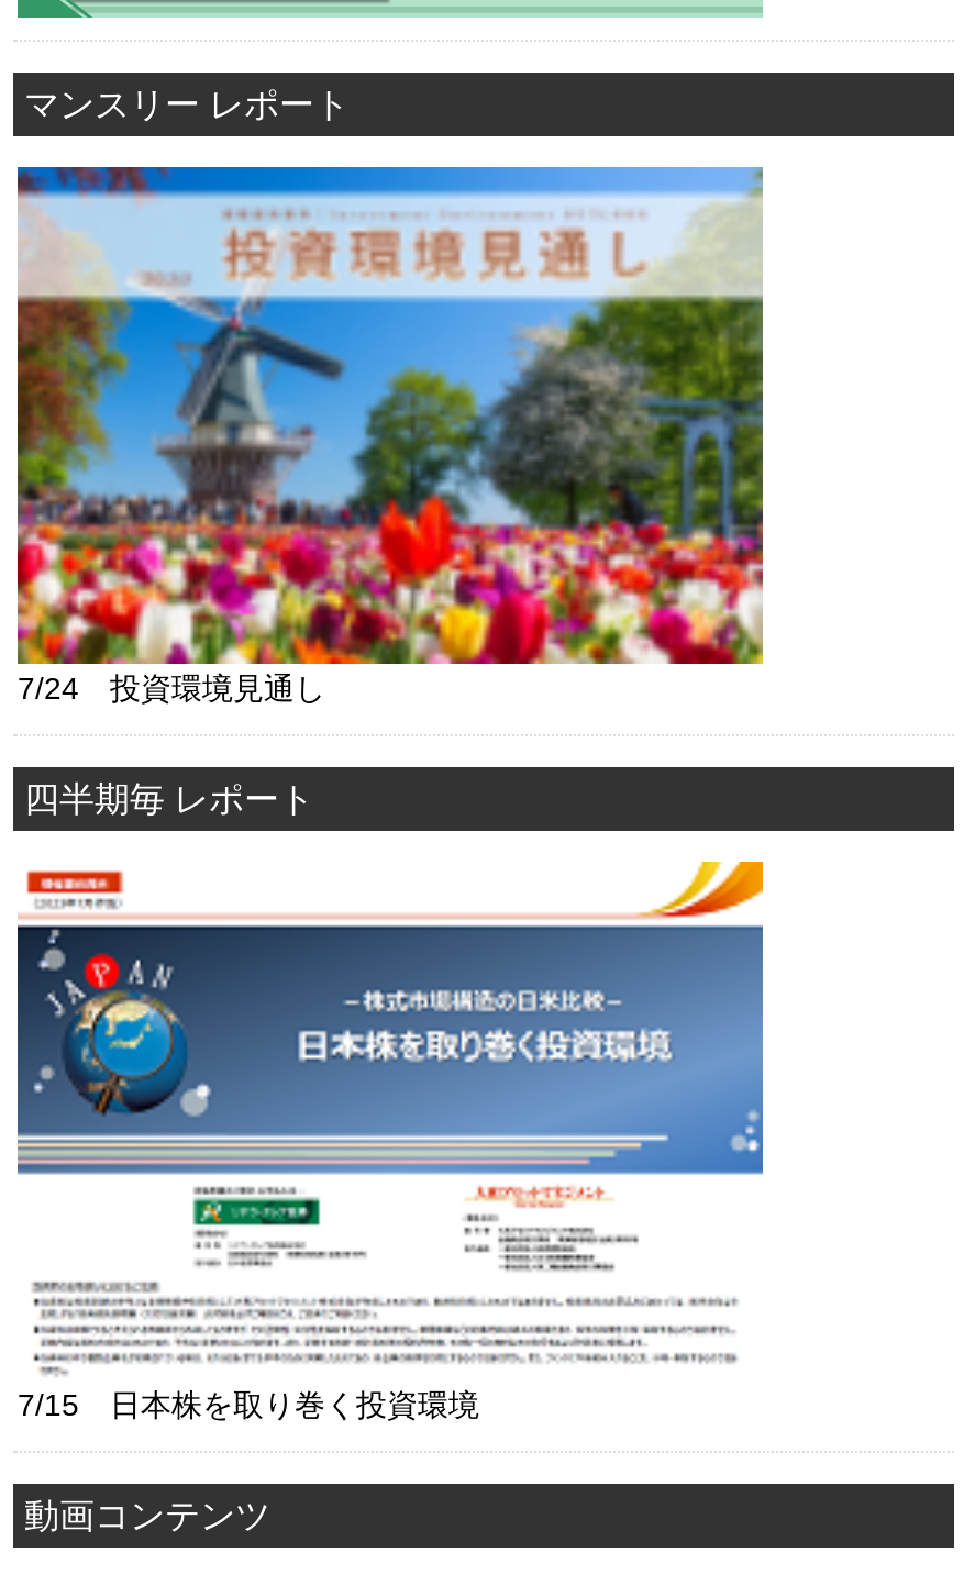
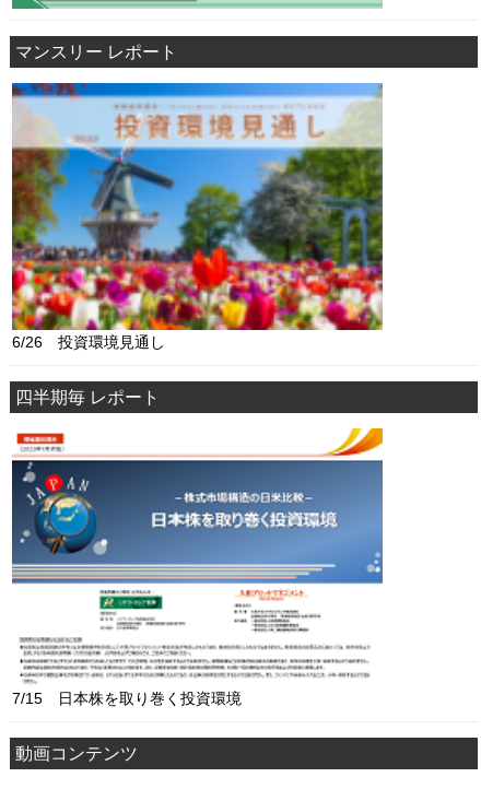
[18,670,325,705] 7/24 投資環境見通し -> [12,333,165,350] 6/26 投資環境見通し

